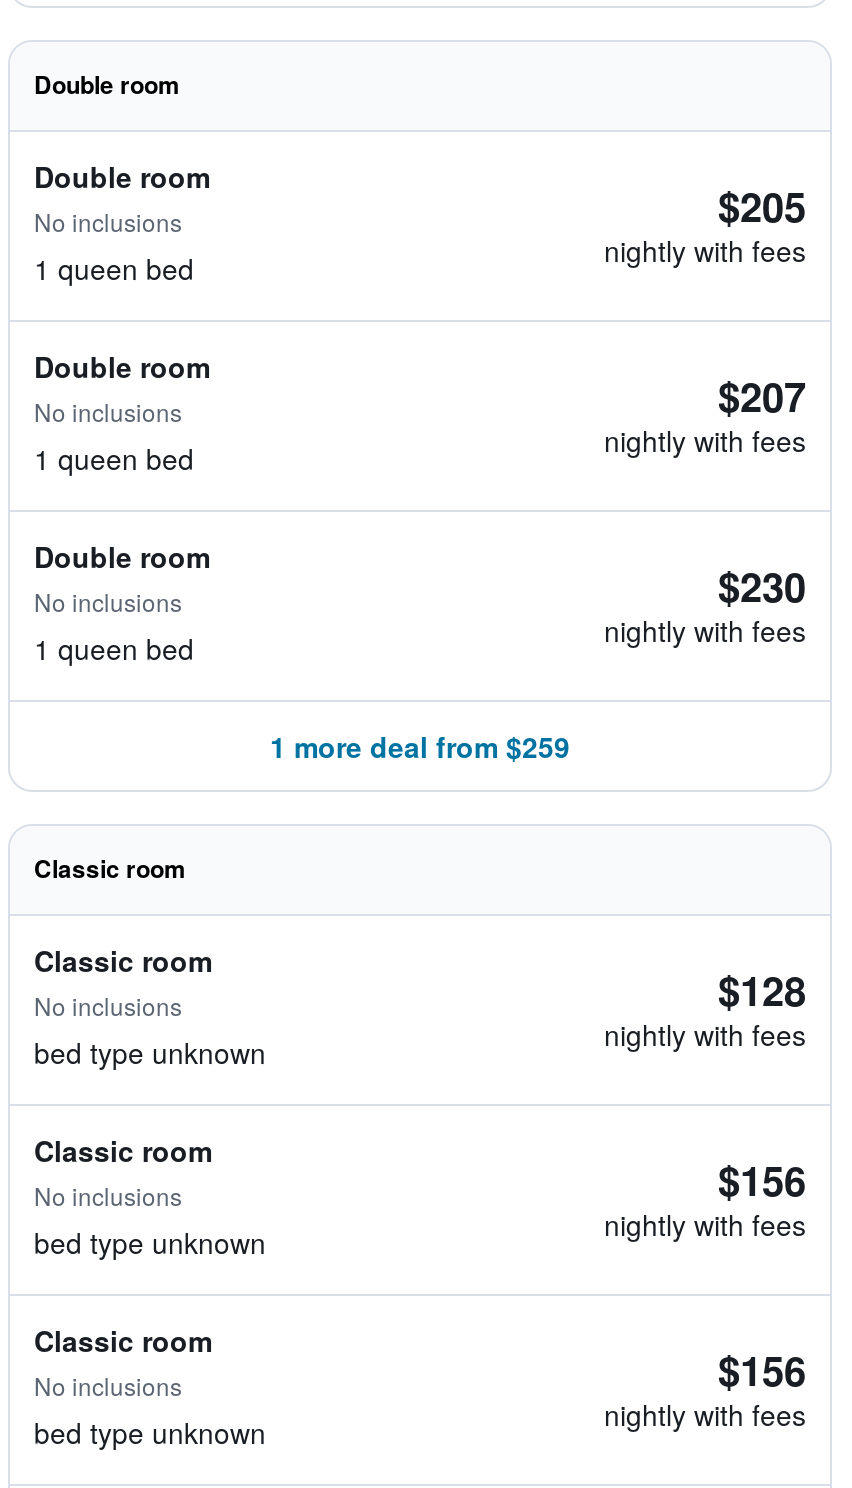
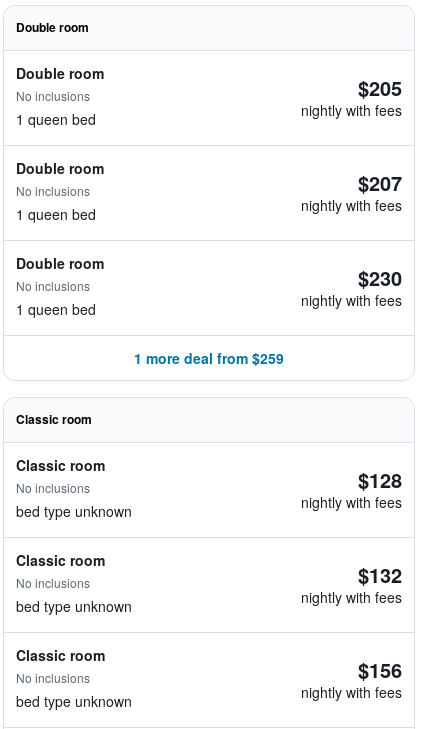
[718,1150,806,1208] $156 -> [358,560,402,589] $132

